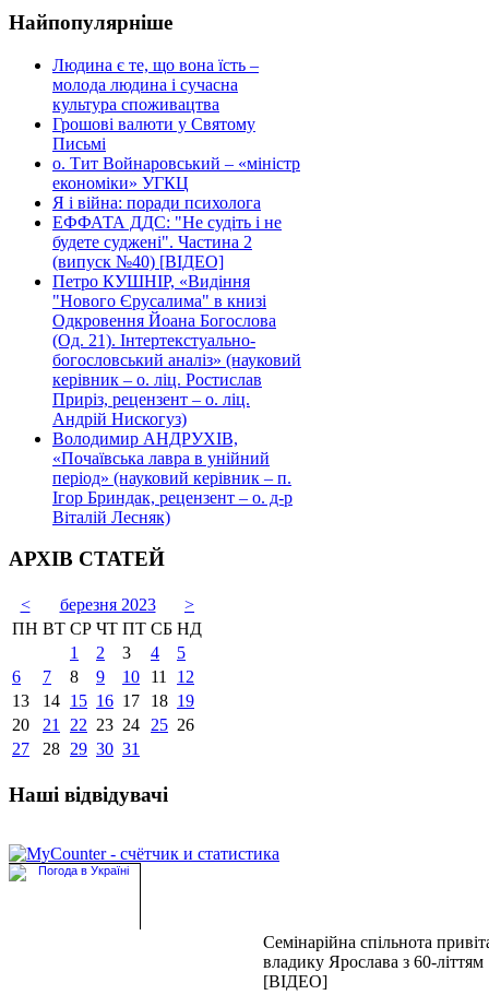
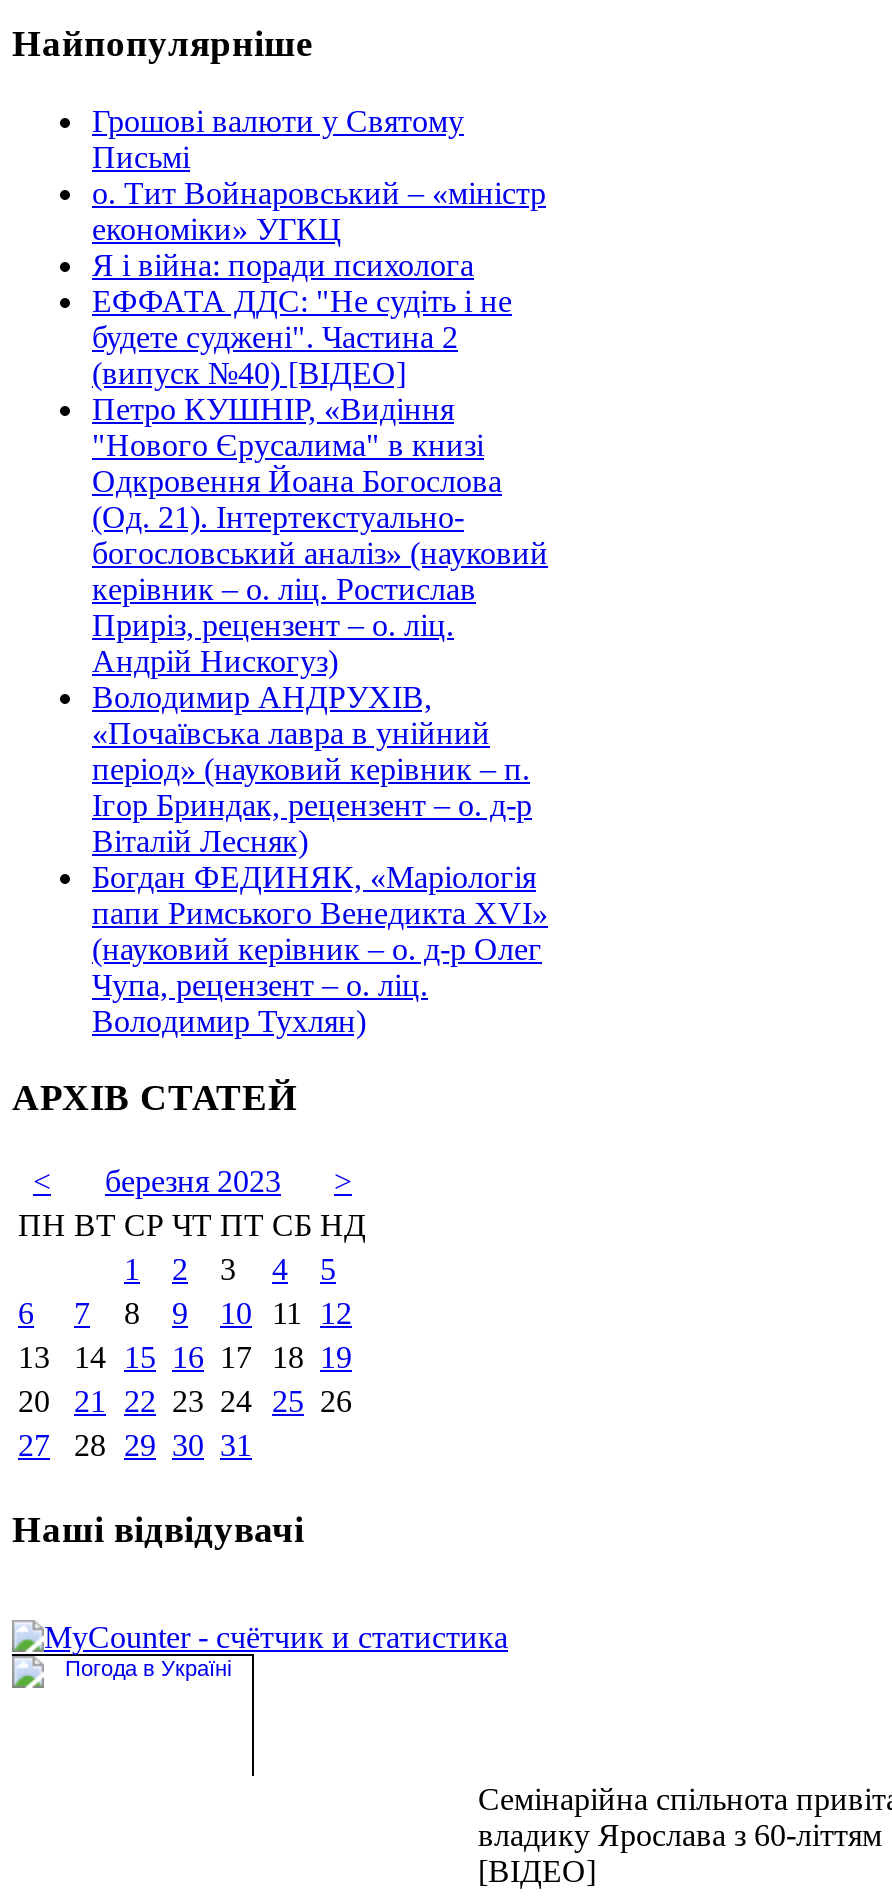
[52,55,259,113] Людина є те, що вона їсть – | молода людина і сучасна | культура споживацтва -> none
moved [52,114,301,526] -> [92,103,548,857]: Грошові валюти у Святому | Письмі | о. Тит Войнаровський – «міністр | ... | Ігор Бриндак, рецензент – о. д-р | Віталій Лесняк)
none -> [92,859,548,1037] Богдан ФЕДИНЯК, «Маріологія | папи Римського Венедикта XVI» | (науковий керівник – о. д-р Олег | Чупа, рецензент – о. ліц. | Володимир Тухлян)

